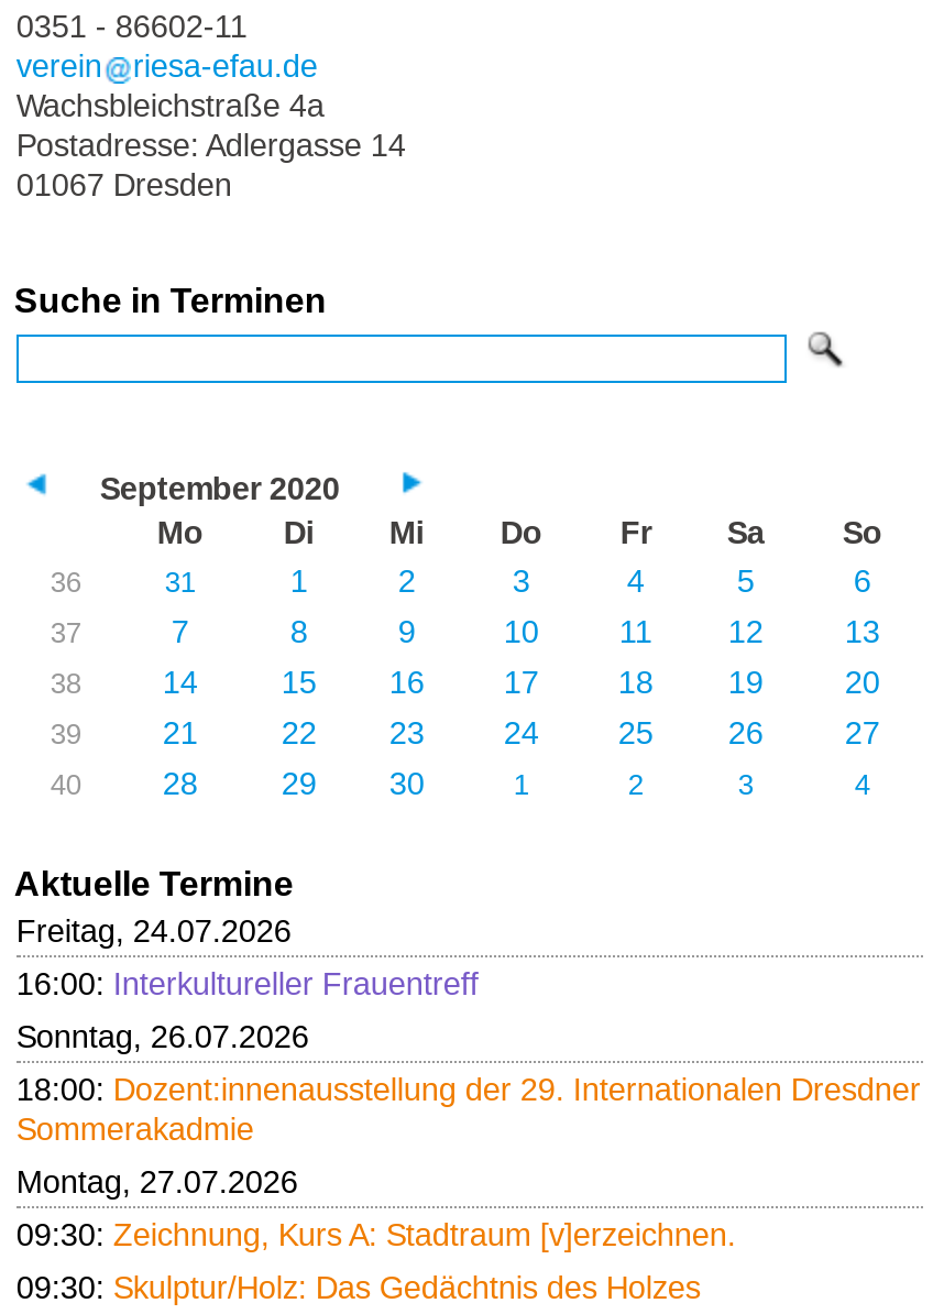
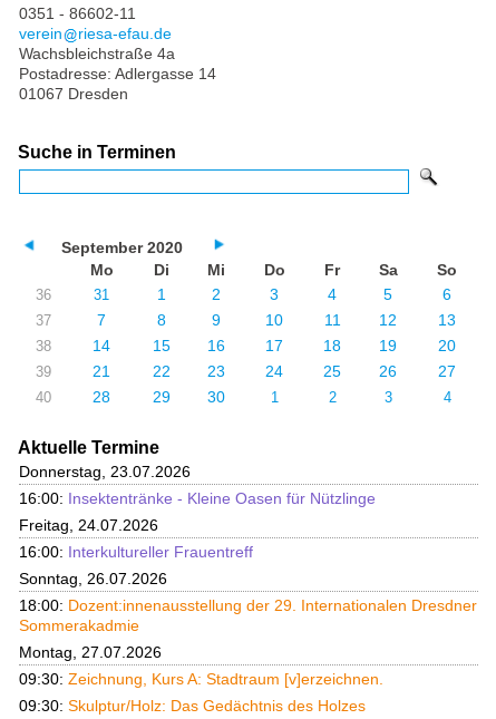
none -> [19,463,376,507] Donnerstag, 23.07.2026 | 16:00: Insektentränke - Kleine Oasen für Nützlinge

